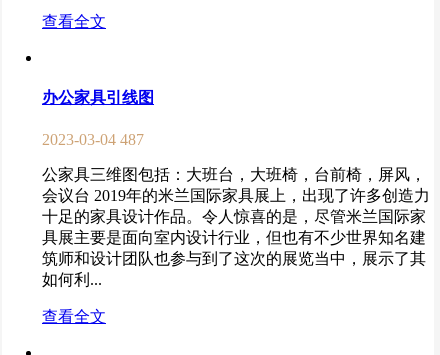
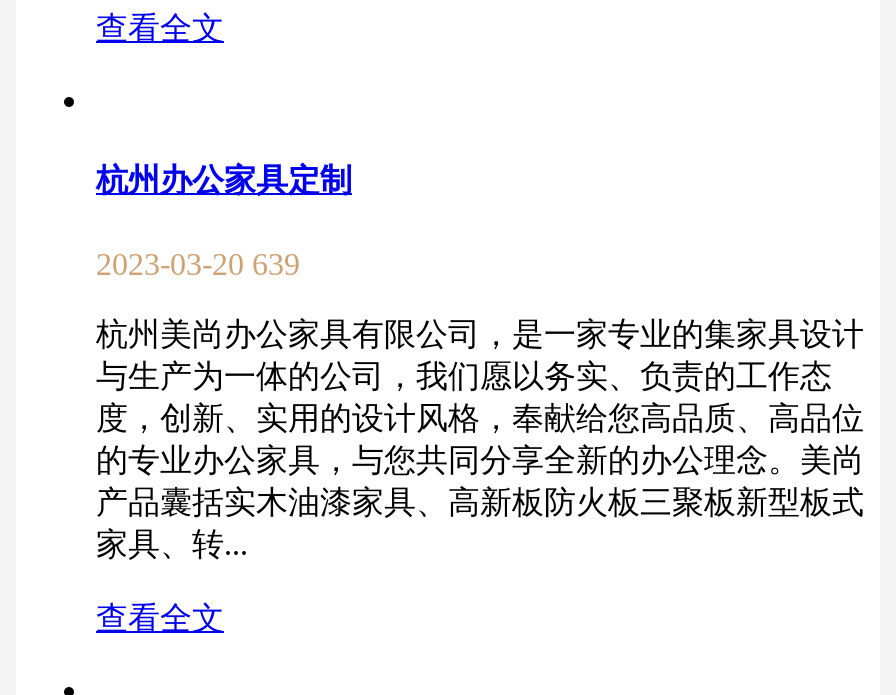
[42,89,154,106] 办公家具引线图 -> [96,164,352,198] 杭州办公家具定制
[42,131,144,148] 2023-03-04 487 -> [96,247,300,281] 2023-03-20 639
[42,166,430,288] 公家具三维图包括：大班台，大班椅，台前椅，屏风， | 会议台 2019年的米兰国际家具展上，出现了许多创造力 | 十足的家具设计作品。令人惊喜的是，尽管米兰国际家 | 具展主要是面向室内设计行业，但也有不少世界知名建 | 筑师和设计团队也参与到了这次的展览当中，展示了其 | 如何利... -> [96,317,864,561] 杭州美尚办公家具有限公司，是一家专业的集家具设计 | 与生产为一体的公司，我们愿以务实、负责的工作态 | 度，创新、实用的设计风格，奉献给您高品质、高品位 | 的专业办公家具，与您共同分享全新的办公理念。美尚 | 产品囊括实木油漆家具、高新板防火板三聚板新型板式 | 家具、转...

